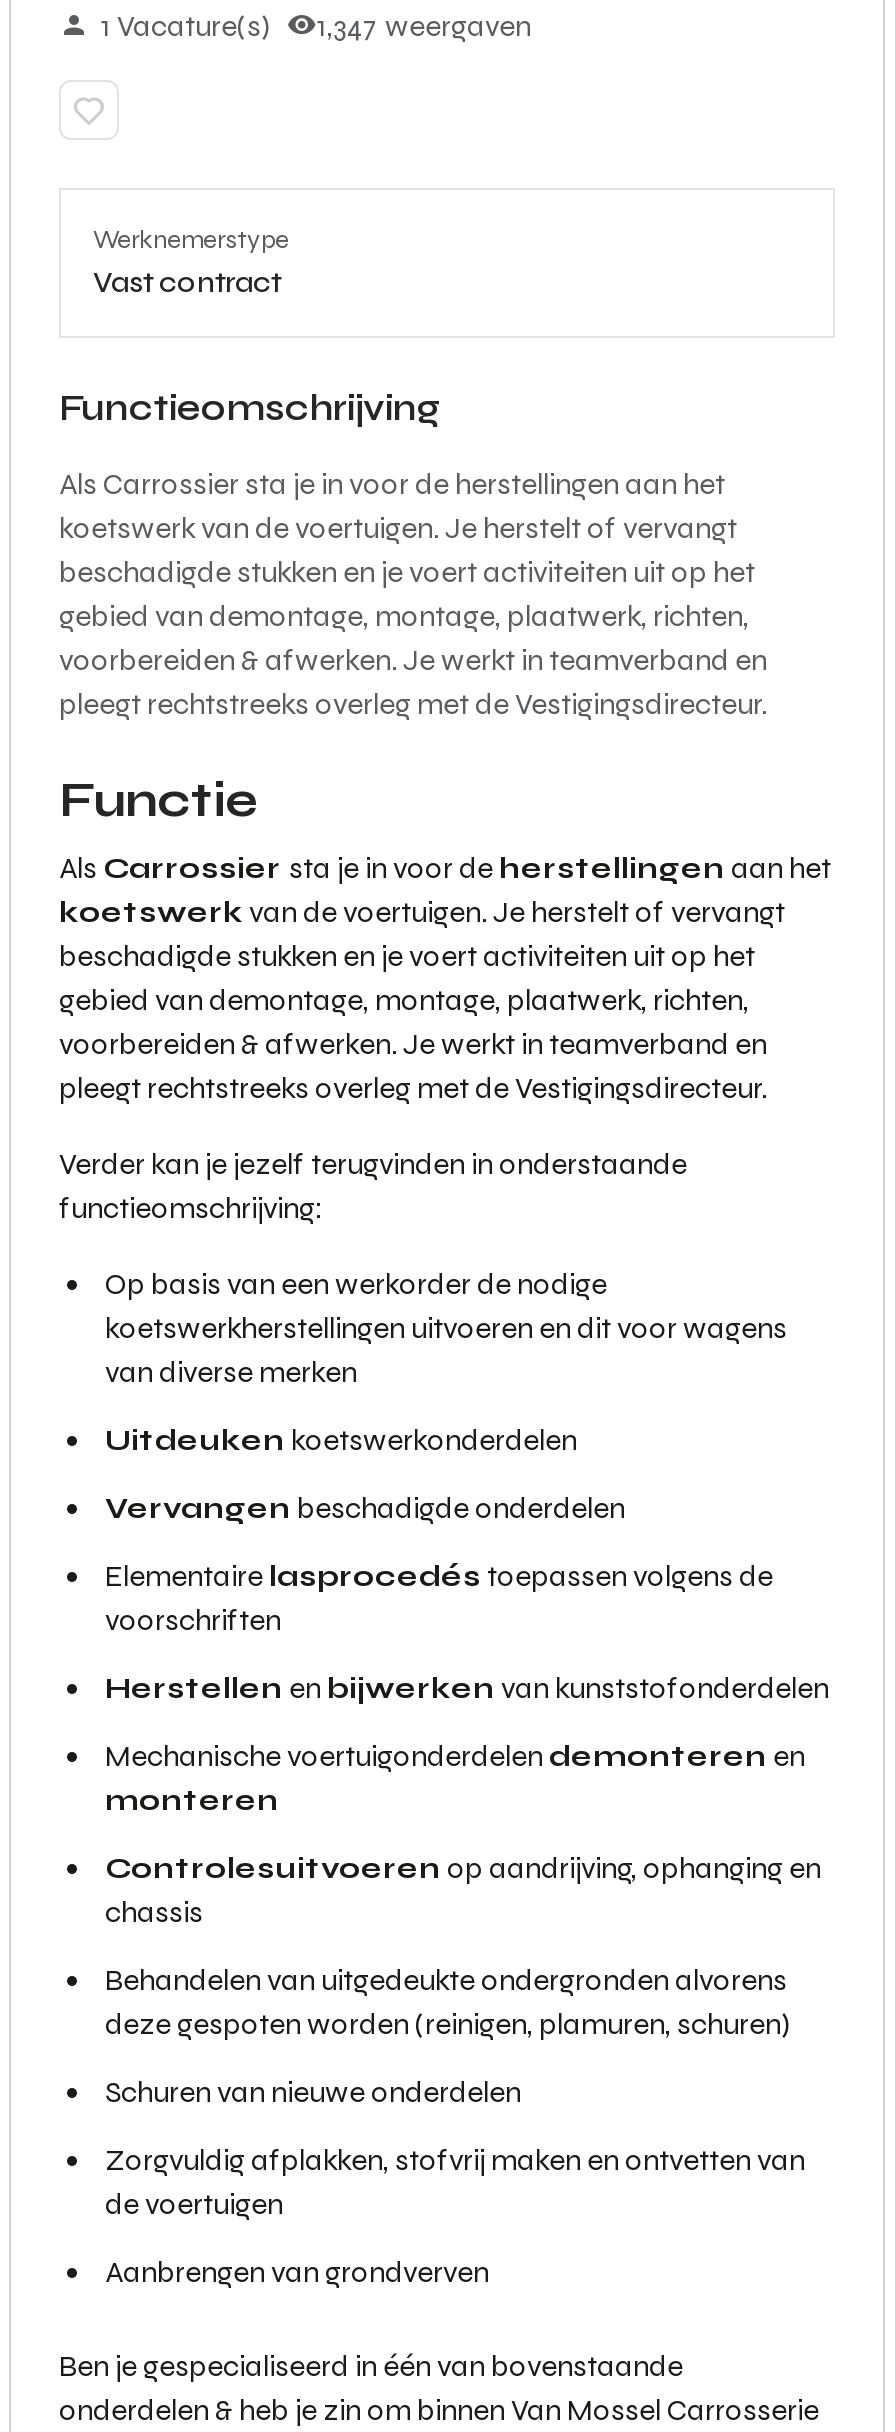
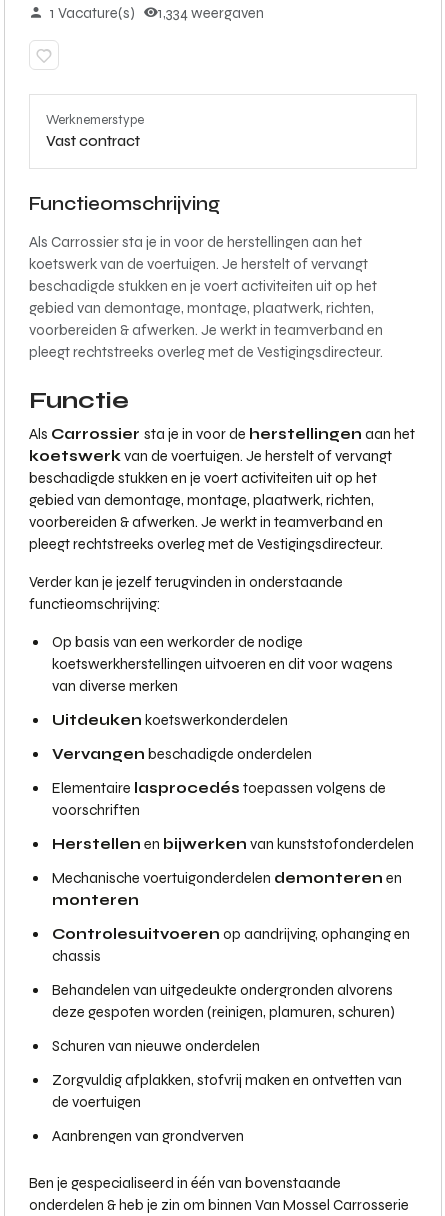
[101,8,531,44] 1 Vacature(s) 1,347 weergaven -> [50,4,264,22] 1 Vacature(s) 1,334 weergaven

